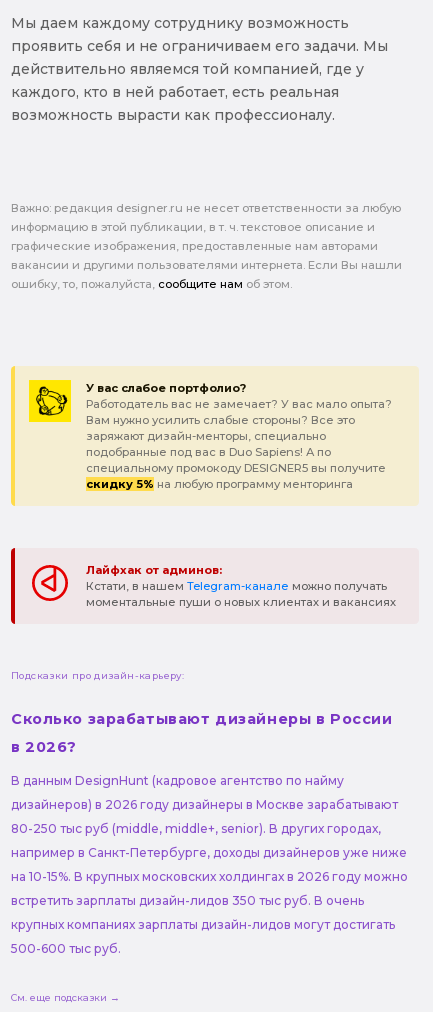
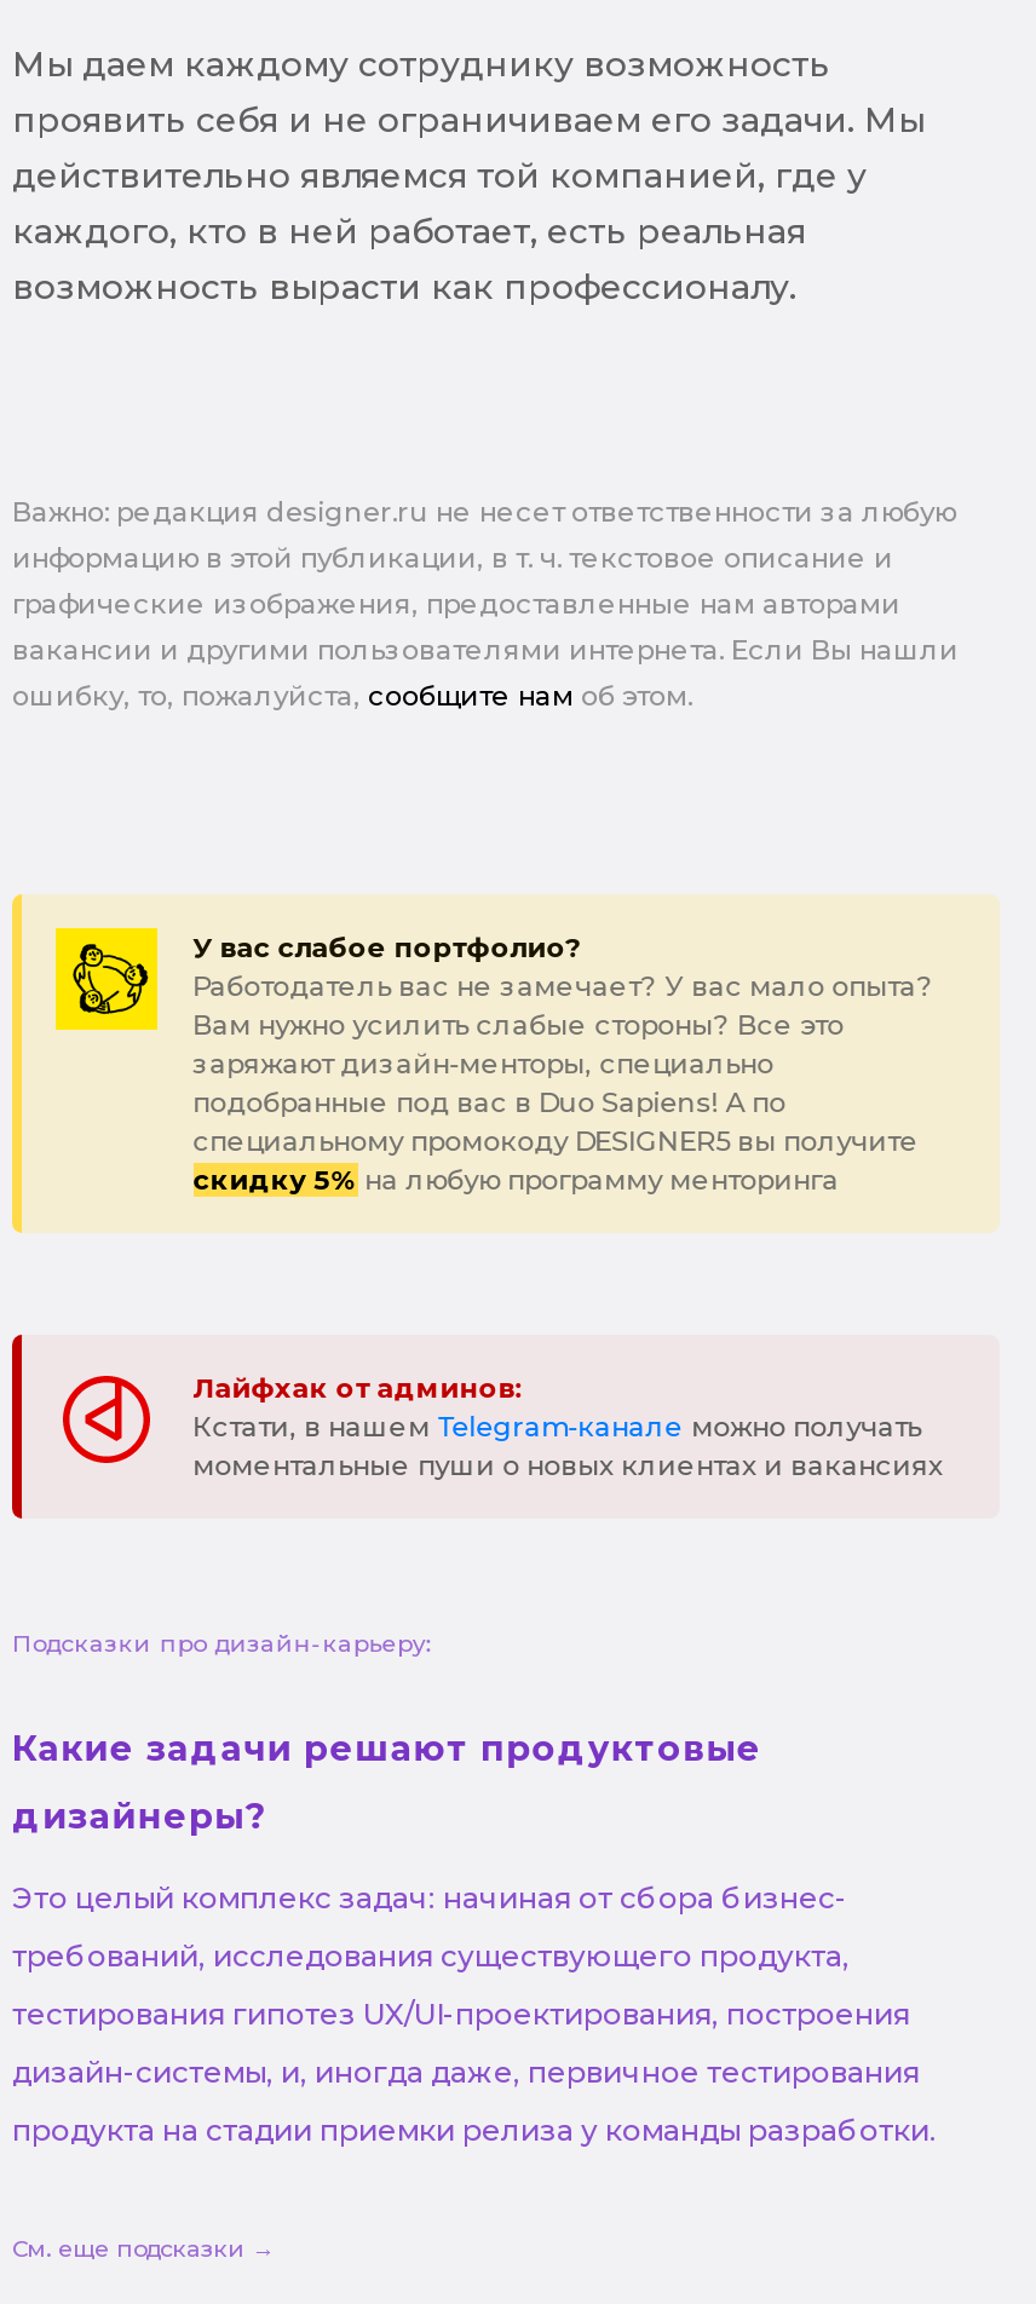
[11,710,408,956] Сколько зарабатывают дизайнеры в России | в 2026? | В данным DesignHunt (кадровое агентство по найму | дизайнеров) в 2026 году дизайнеры в Москве зарабатывают | 80-250 тыс руб (middle, middle+, senior). В других городах, | например в Санкт-Петербурге, доходы дизайнеров уже ниже | на 10-15%. В крупных московских холдингах в 2026 году можно | встретить зарплаты дизайн-лидов 350 тыс руб. В очень | крупных компаниях зарплаты дизайн-лидов могут достигать | 500-600 тыс руб. -> [12,1726,937,2149] Какие задачи решают продуктовые | дизайнеры? | Это целый комплекс задач: начиная от сбора бизнес- | требований, исследования существующего продукта, | тестирования гипотез UX/UI-проектирования, построения | дизайн-системы, и, иногда даже, первичное тестирования | продукта на стадии приемки релиза у команды разработки.

